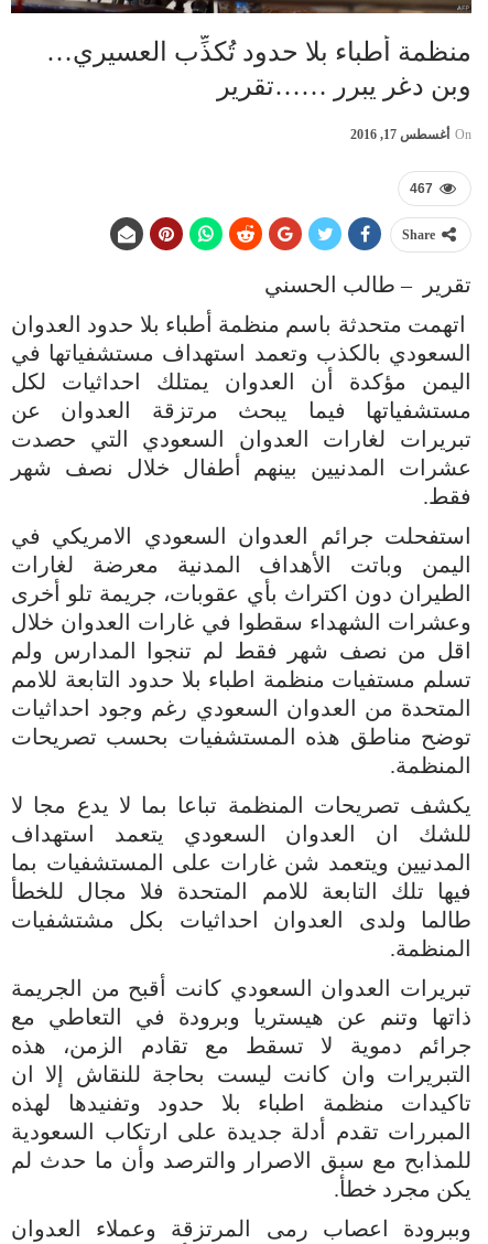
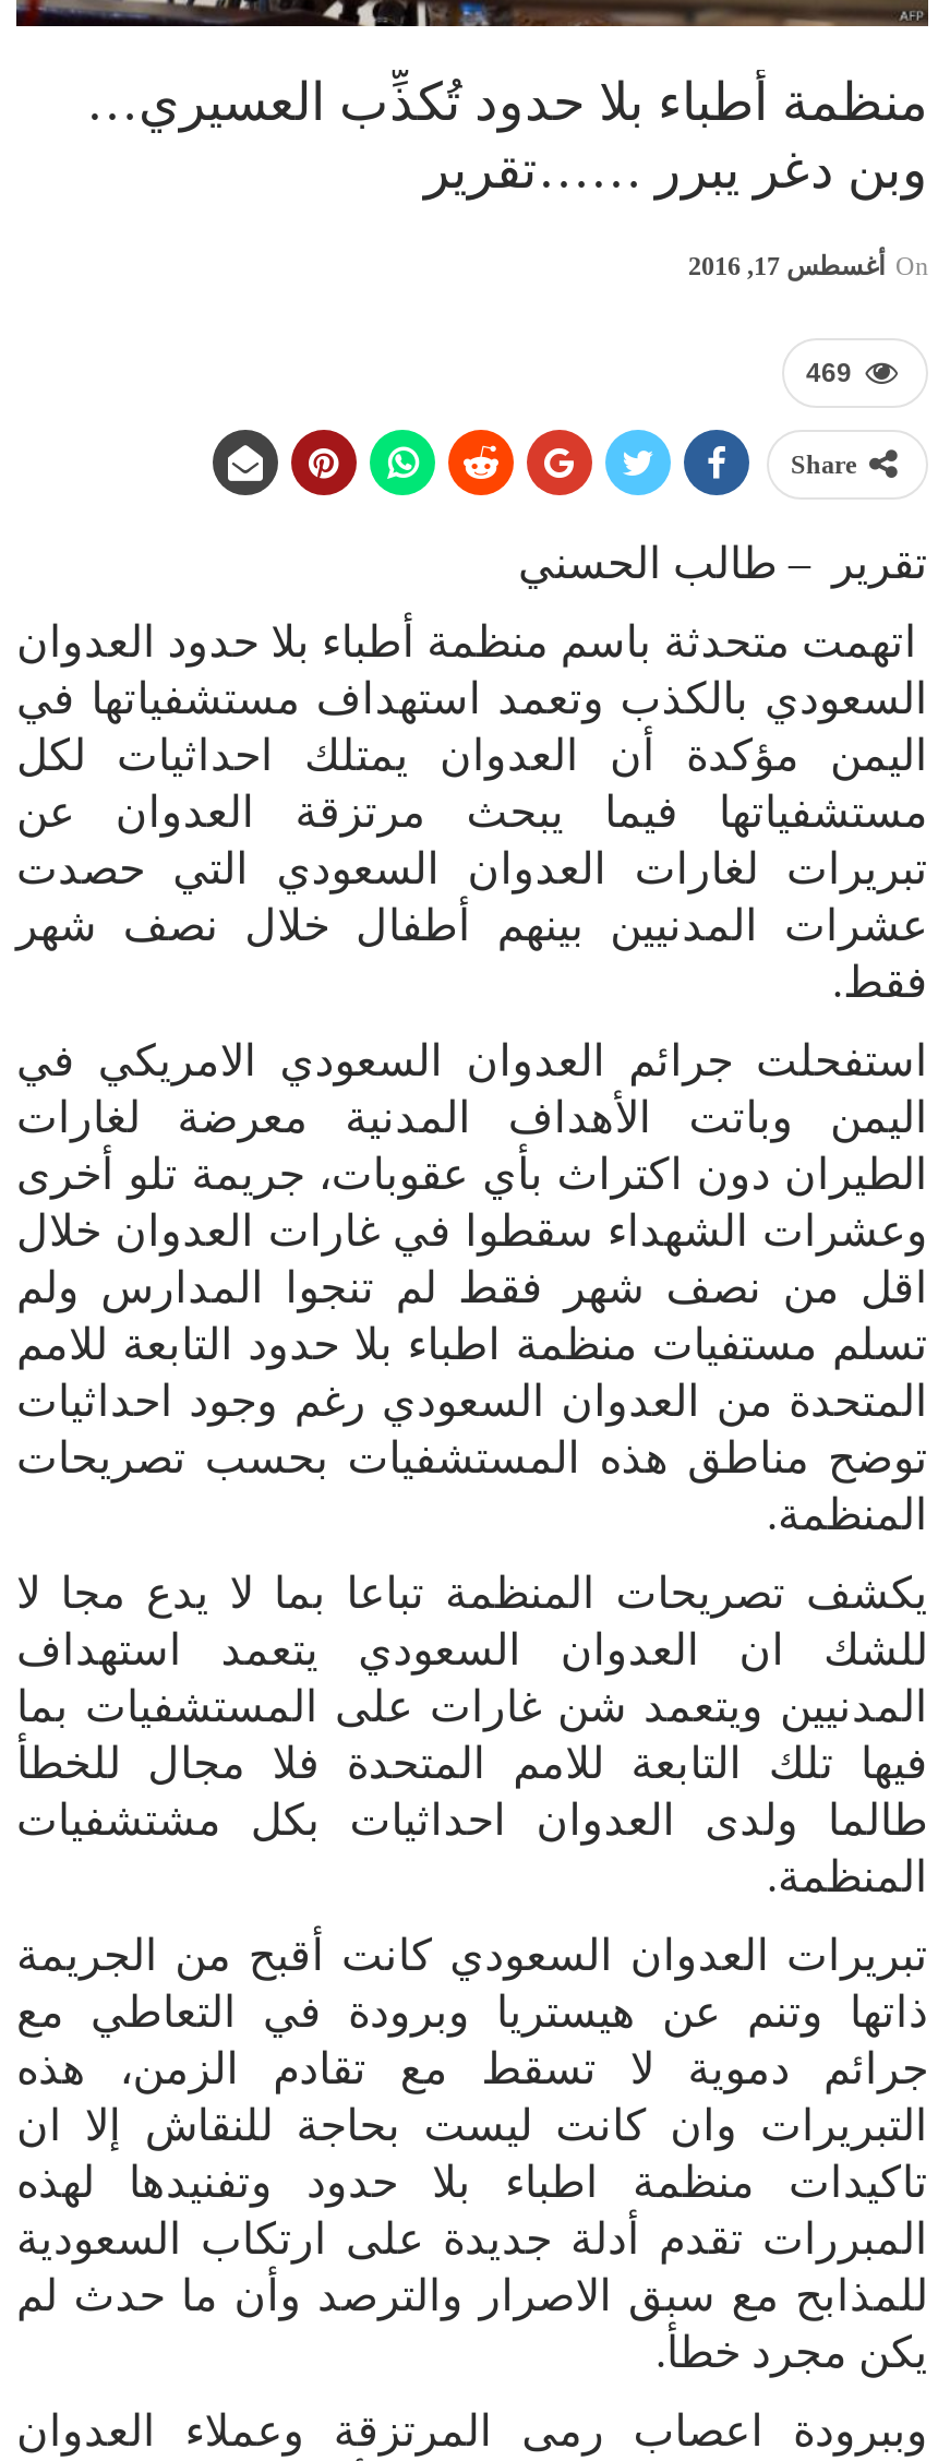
[410,181,433,196] 467 -> [806,358,852,388] 469

